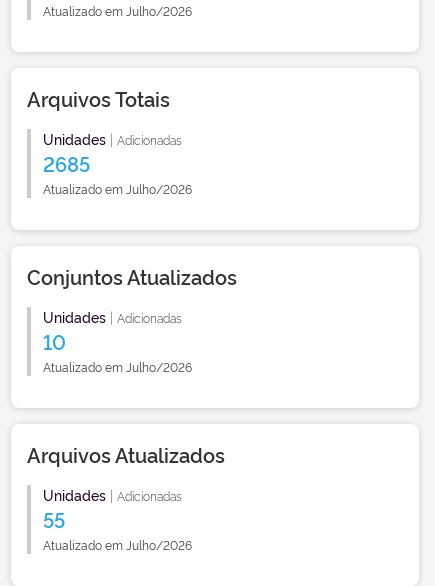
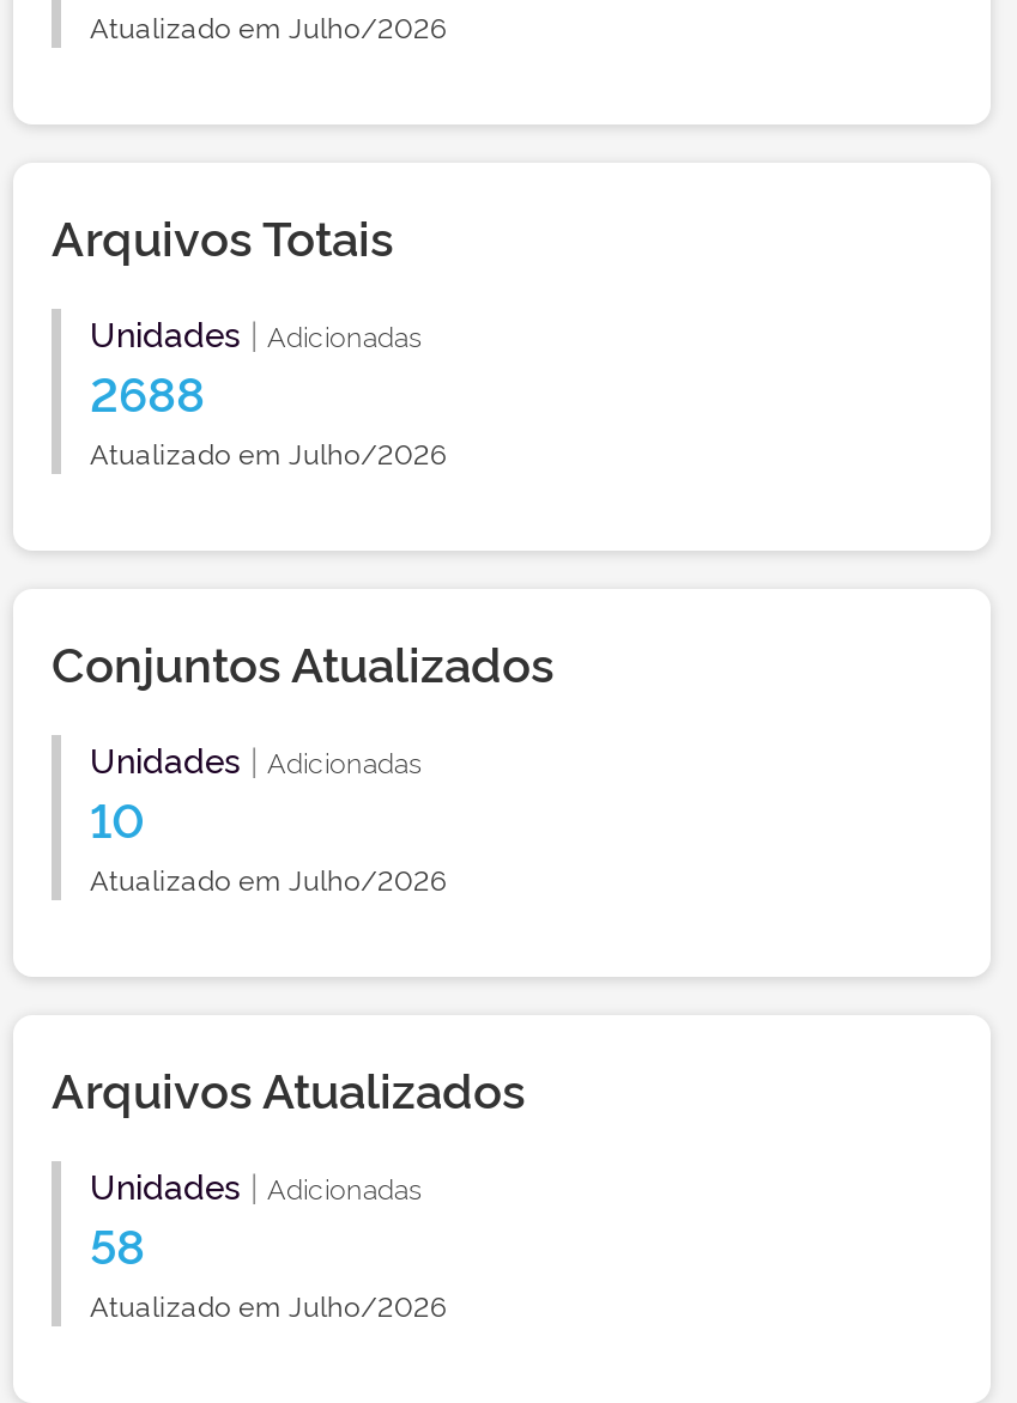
[43,148,90,176] 2685 -> [90,356,205,423] 2688
[43,504,65,532] 55 -> [90,1208,145,1275] 58

